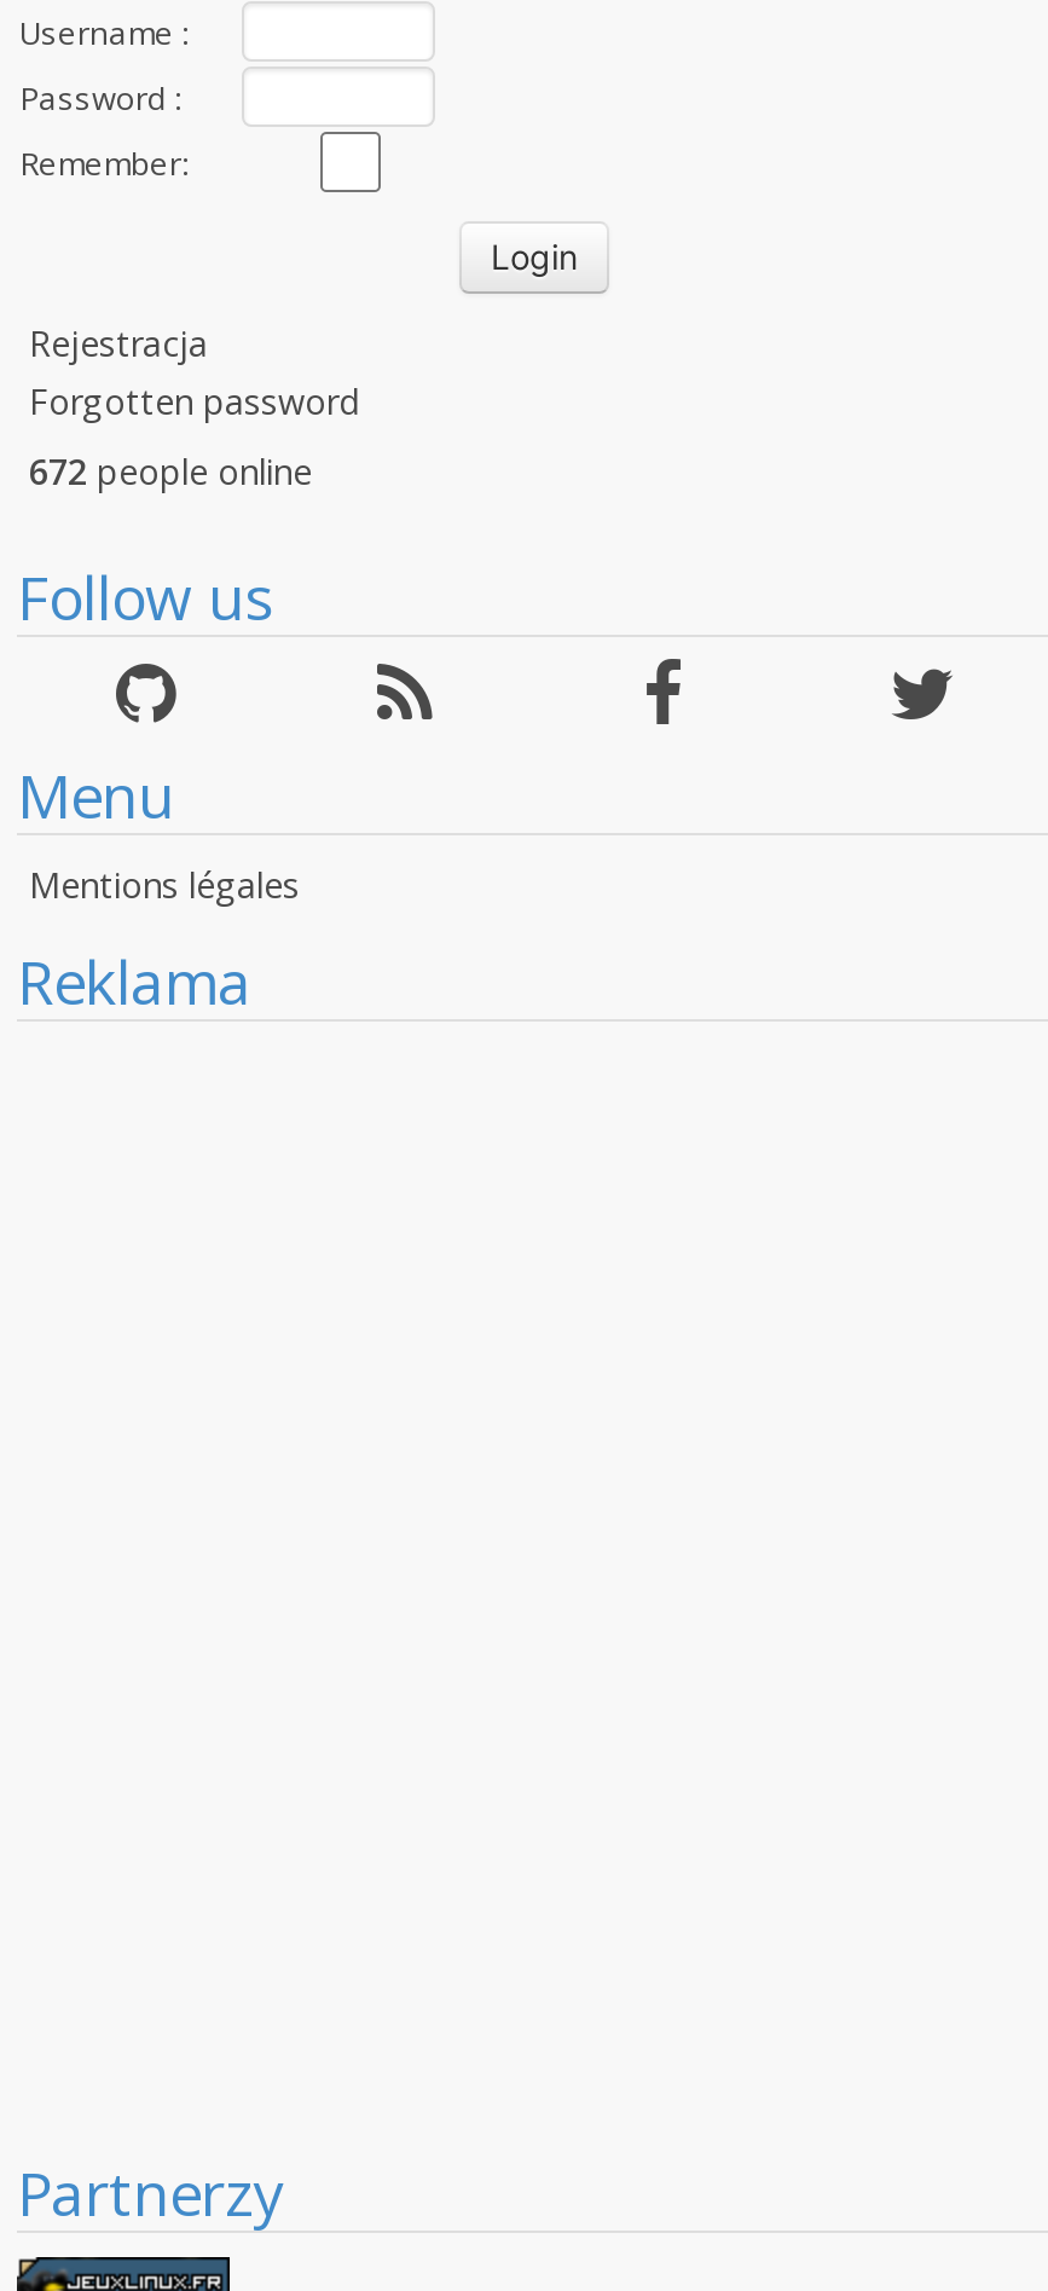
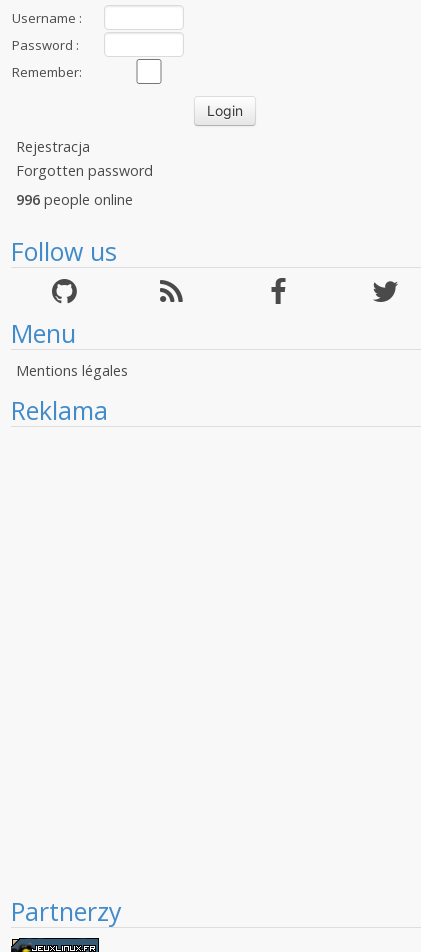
[29,449,312,494] 672 people online -> [16,190,133,209] 996 people online

